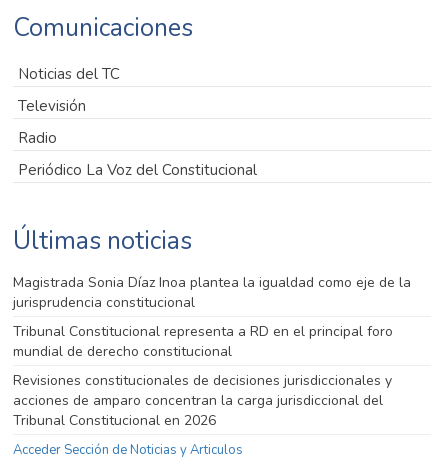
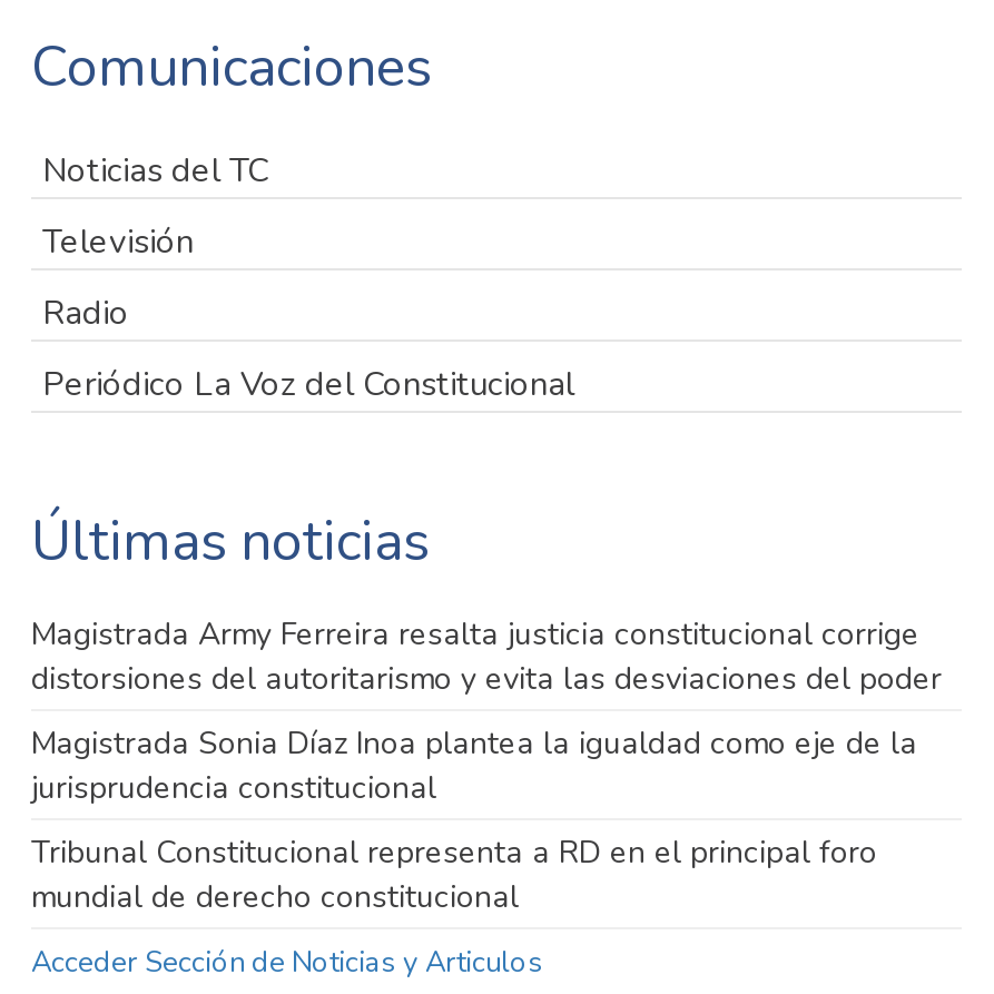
none -> [31,614,942,701] Magistrada Army Ferreira resalta justicia constitucional corrige | distorsiones del autoritarismo y evita las desviaciones del poder
moved [13,273,411,361] -> [31,723,917,919]: Magistrada Sonia Díaz Inoa plantea la igualdad como eje de la | jurisprudencia constitucional | Tribunal Constitucional representa a RD en el principal foro | mundial de derecho constitucional
[13,371,392,430] Revisiones constitucionales de decisiones jurisdiccionales y | acciones de amparo concentran la carga jurisdiccional del | Tribunal Constitucional en 2026 -> none

